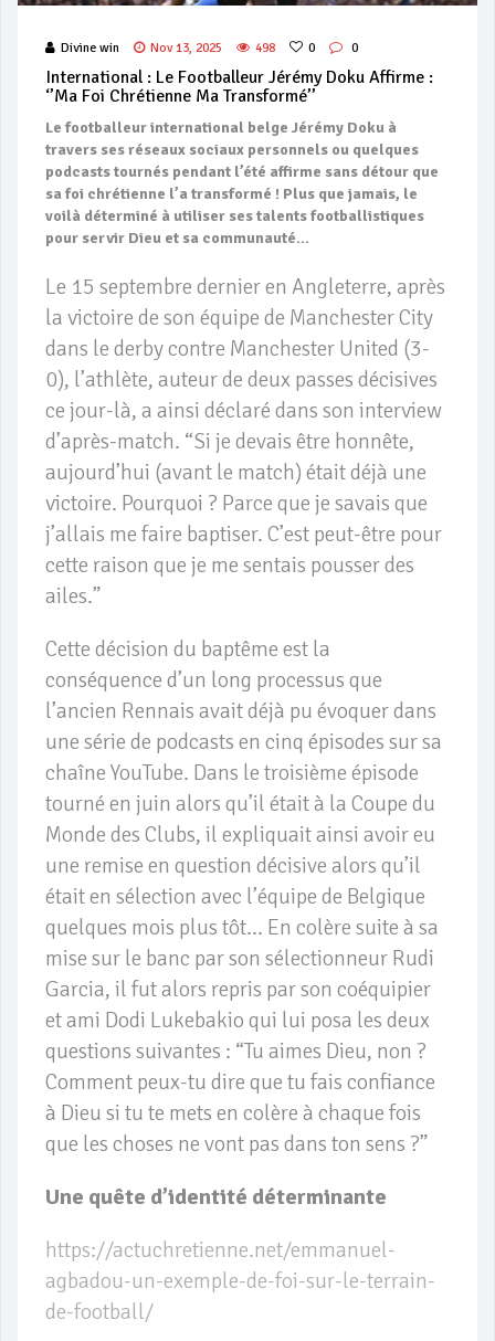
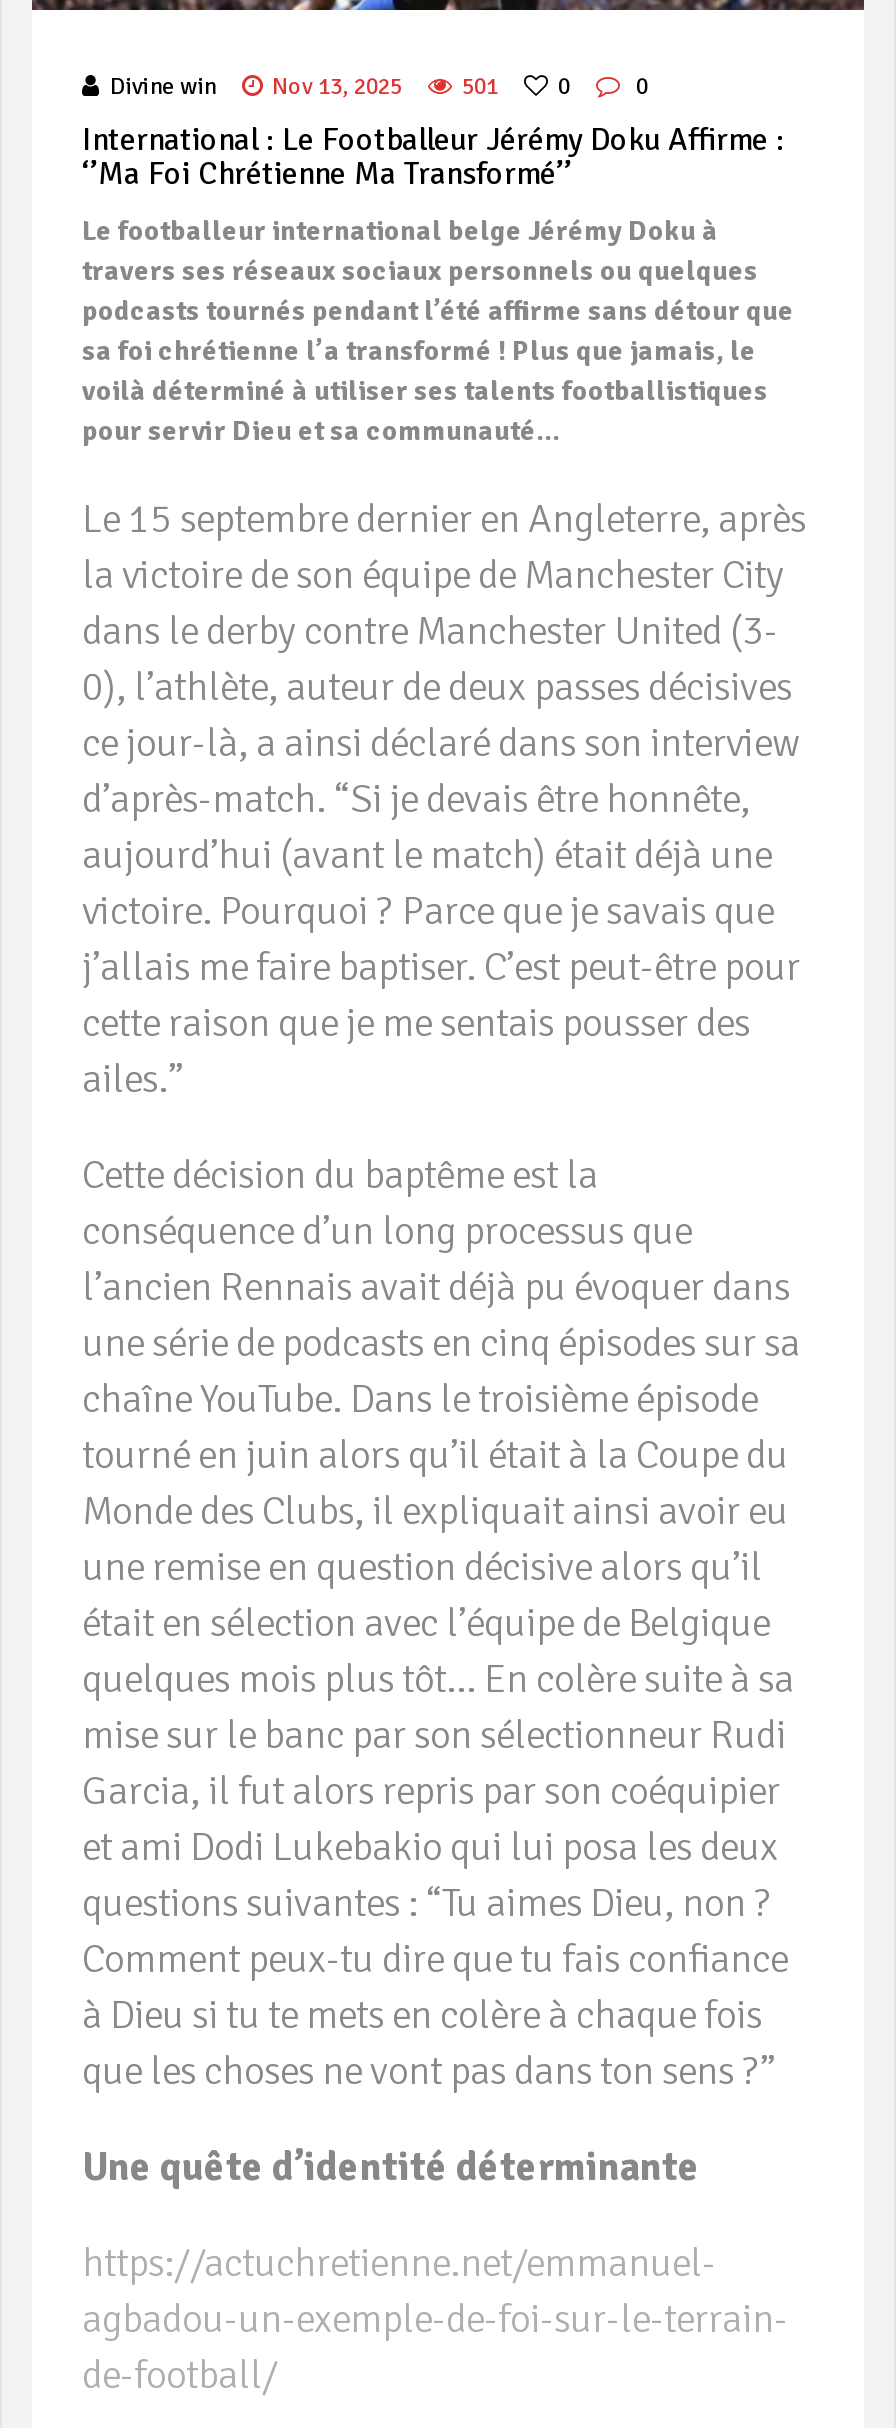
[61,39,315,56] Divine win Nov 13, 2025 498 0 -> [110,71,570,101] Divine win Nov 13, 2025 501 0

